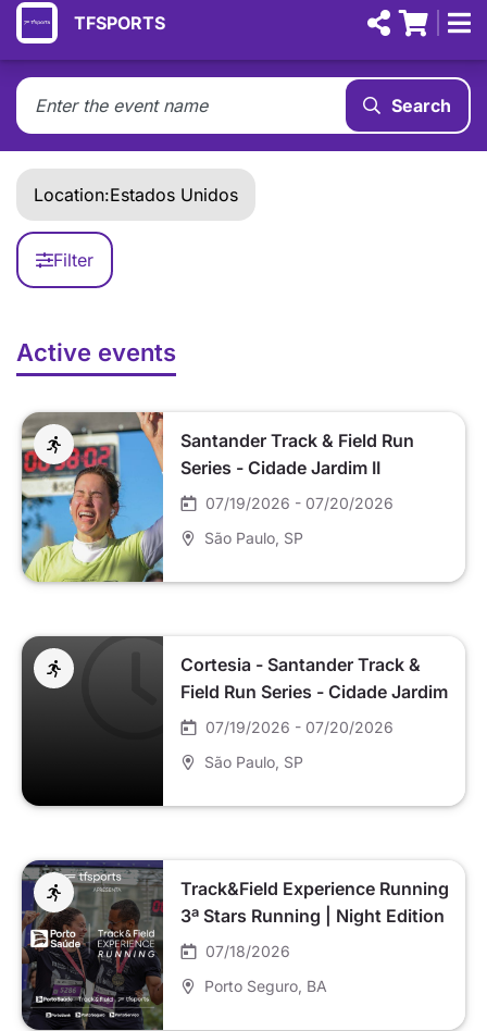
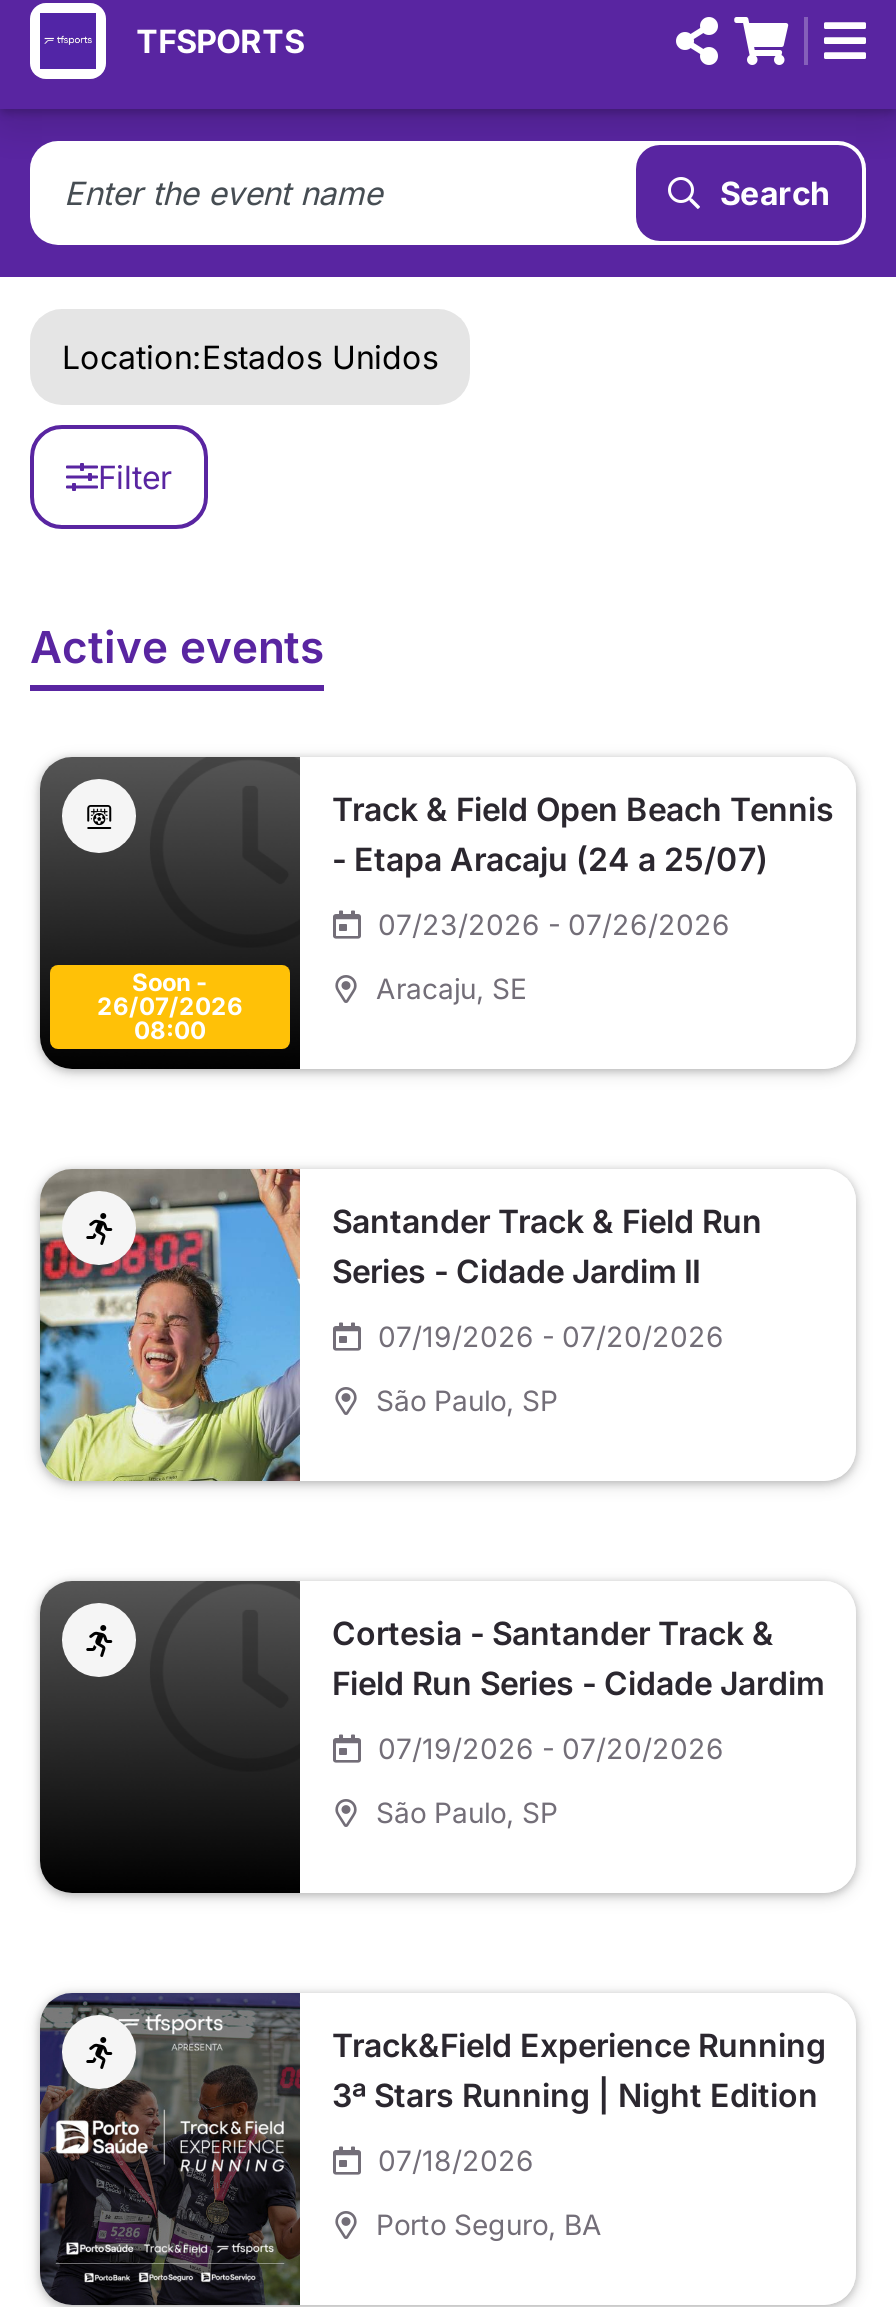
none -> [38,755,302,1071] [image] | Soon - | 26/07/2026 | 08:00
none -> [332,789,834,1005] Track & Field Open Beach Tennis | - Etapa Aracaju (24 a 25/07) | 07/23/2026 - 07/26/2026 | Aracaju, SE

